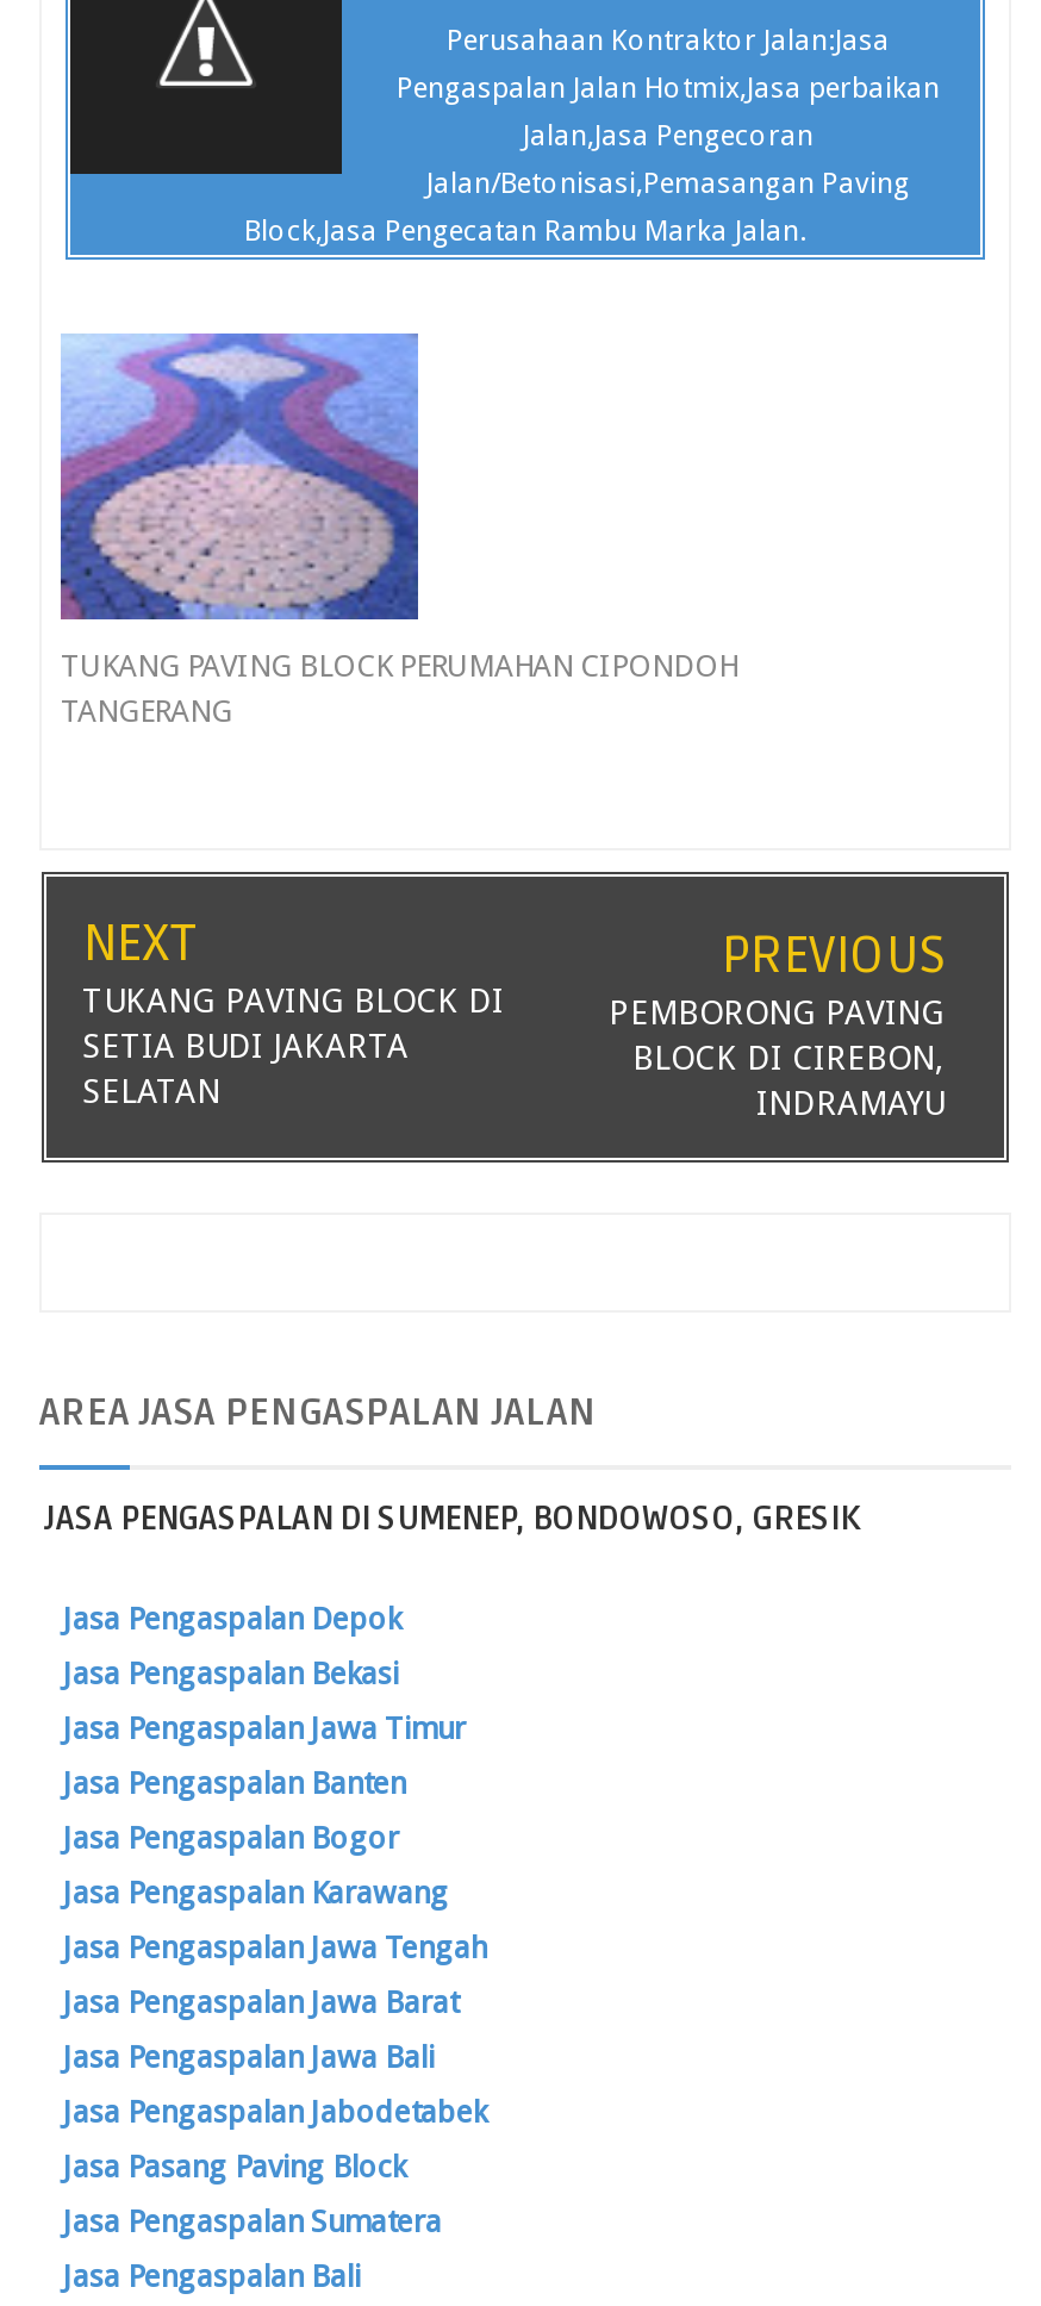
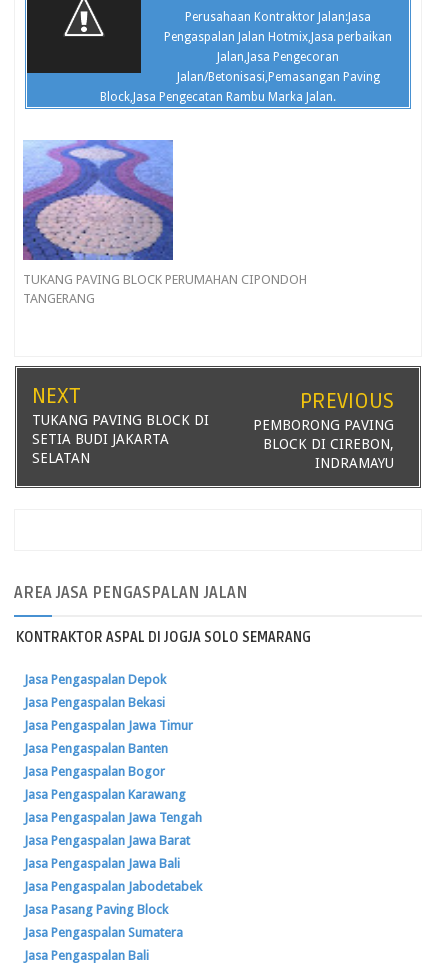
[44,1497,859,1538] JASA PENGASPALAN DI SUMENEP, BONDOWOSO, GRESIK -> [16,628,311,645] KONTRAKTOR ASPAL DI JOGJA SOLO SEMARANG

